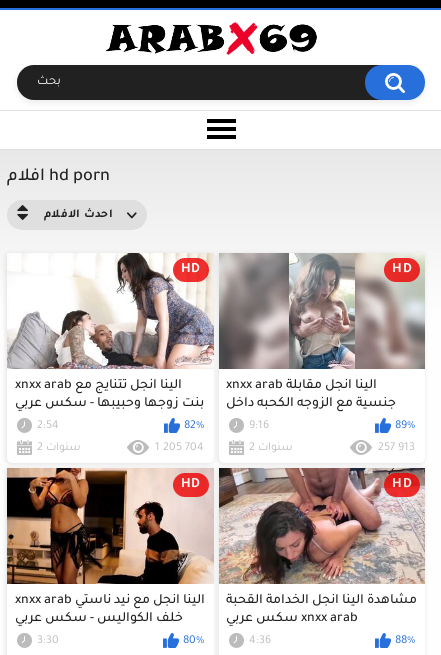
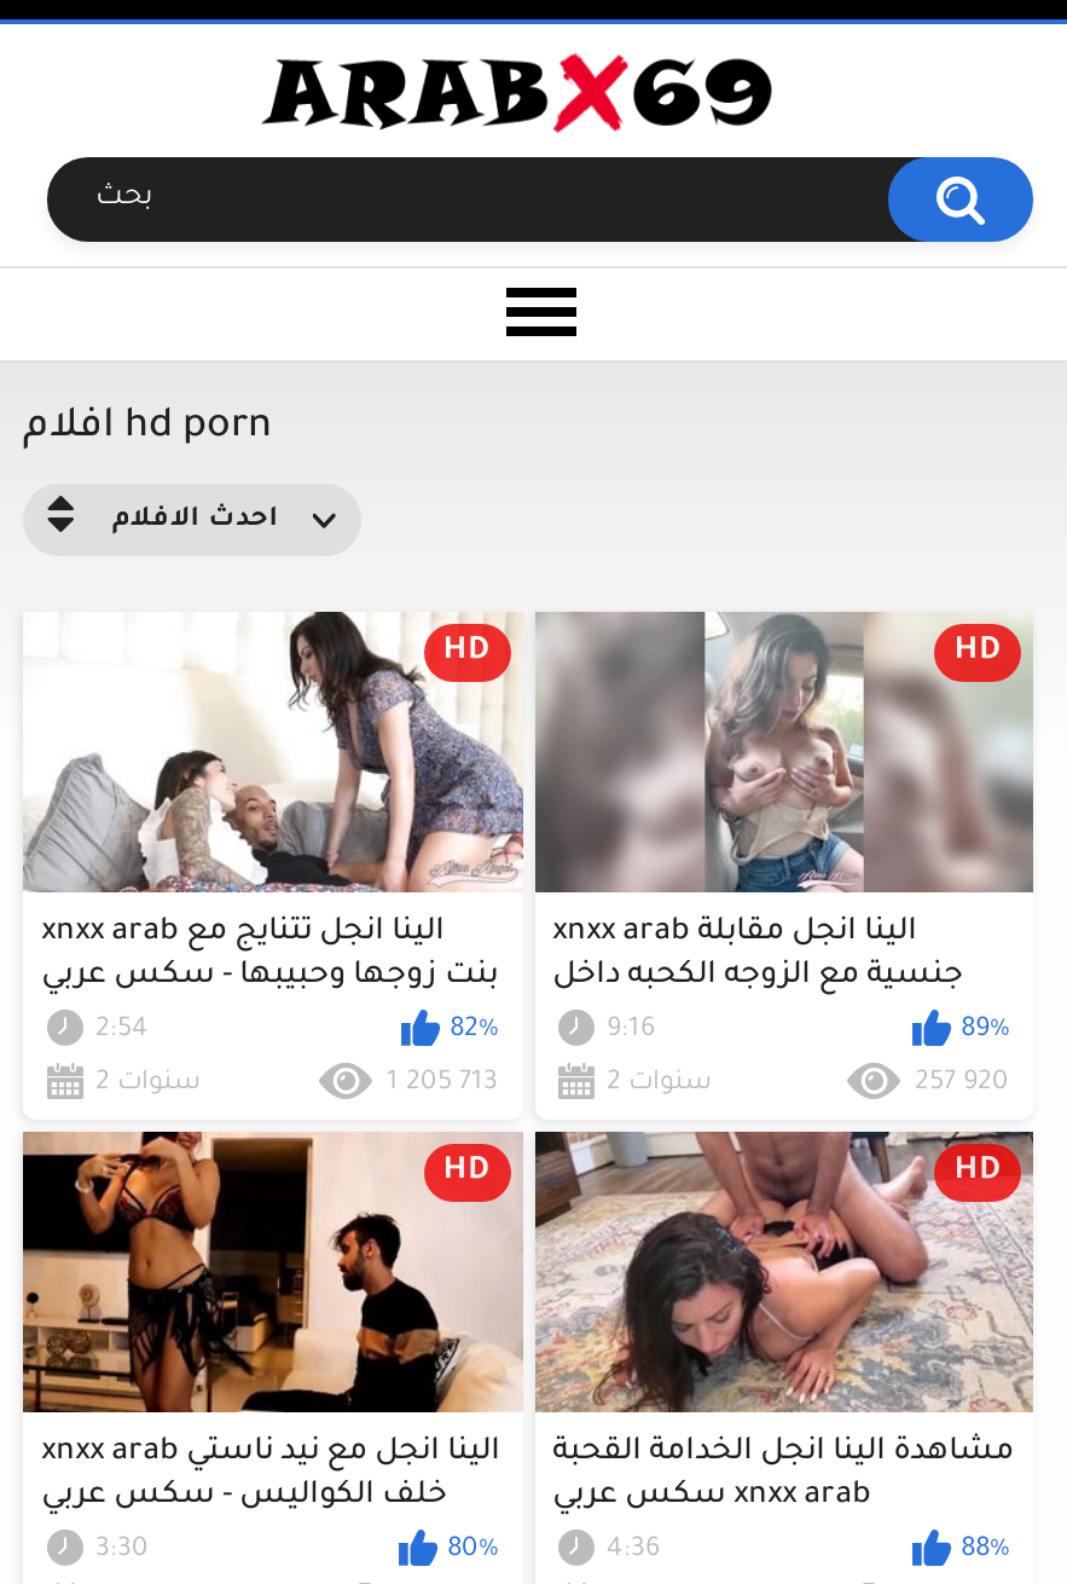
[154,442,203,454] 1 205 704 -> [387,1069,498,1098] 1 205 713
[378,442,415,454] 257 913 -> [915,1069,1009,1098] 257 920

